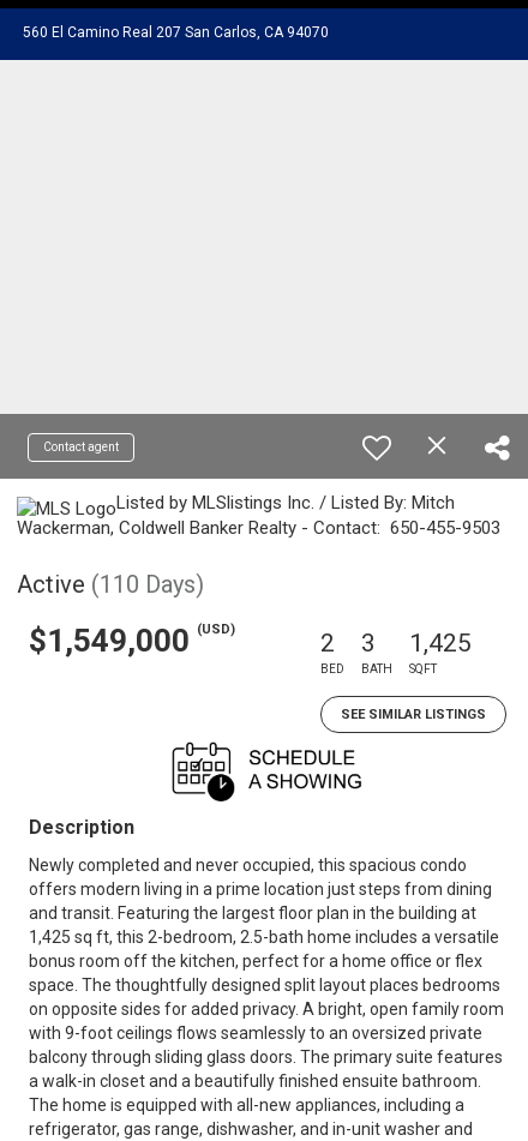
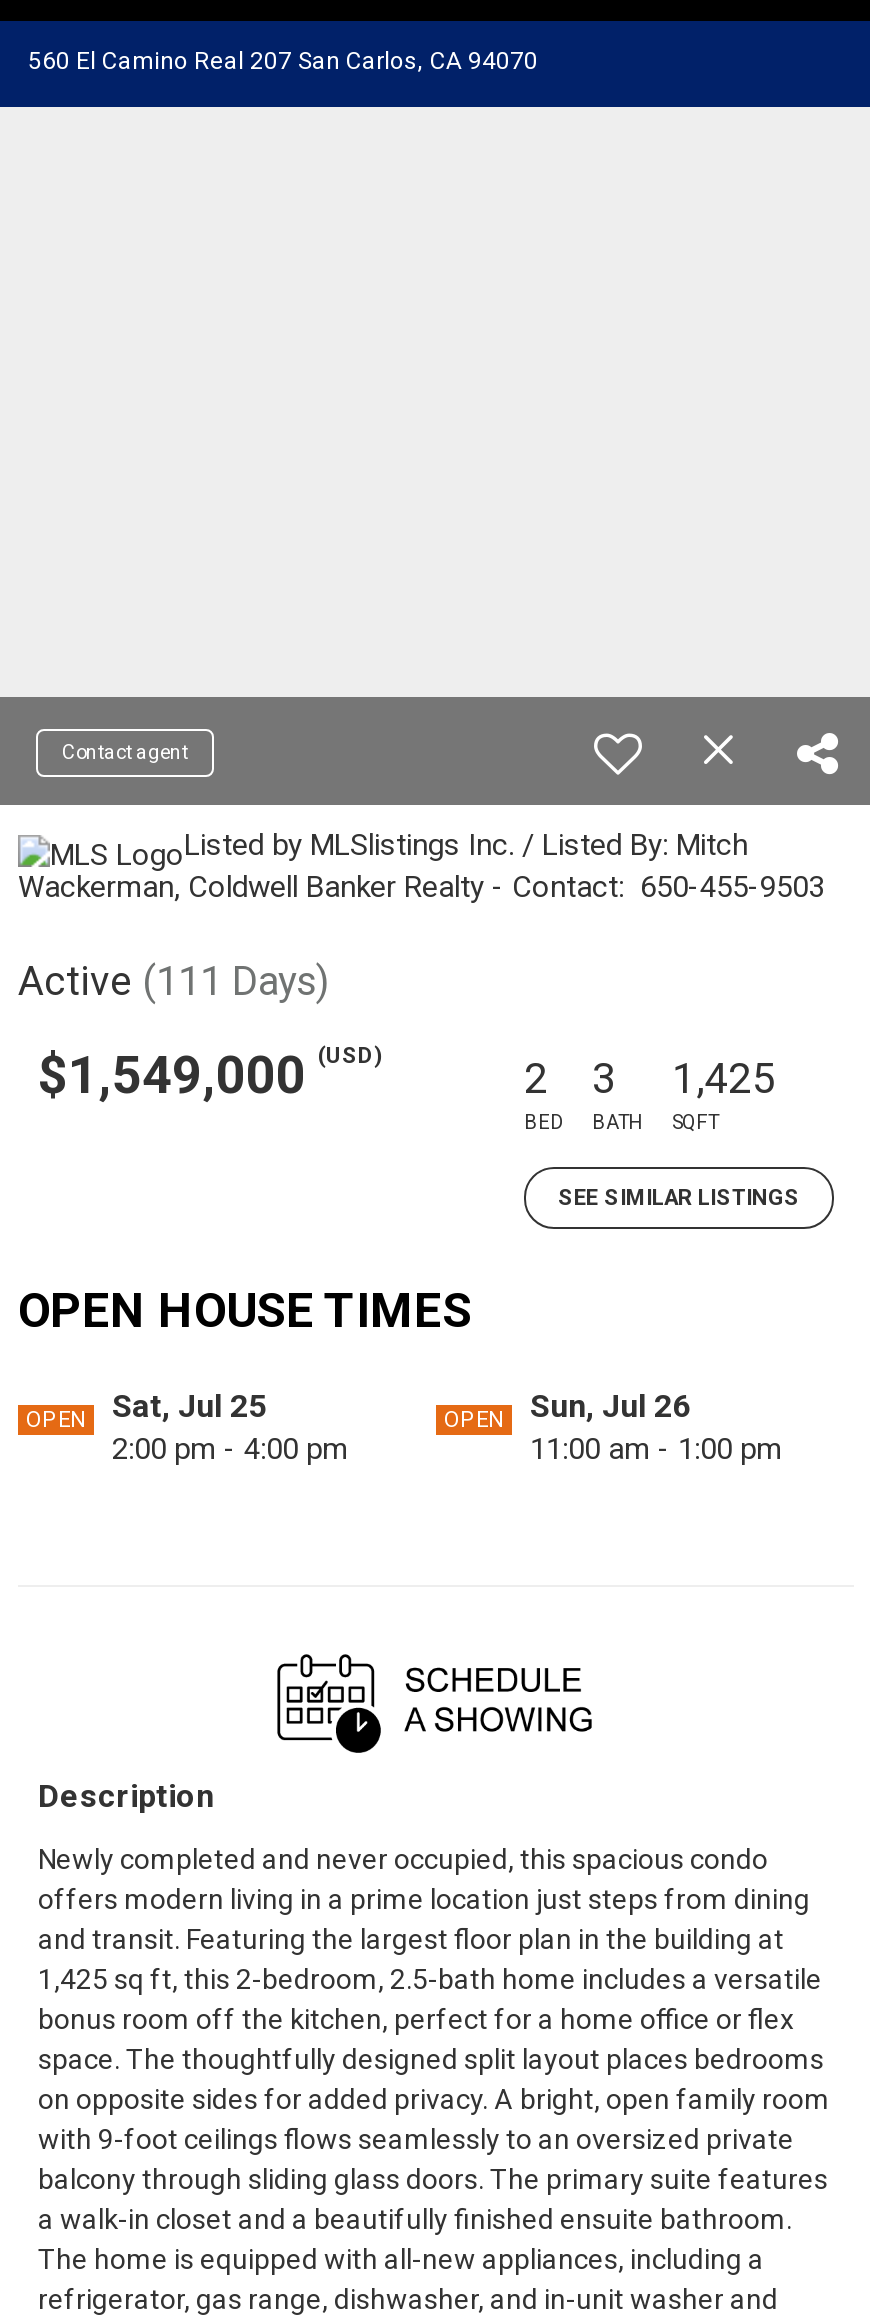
[17,570,204,599] Active (110 Days) -> [18,957,330,1005] Active (111 Days)
none -> [18,1283,472,1467] OPEN HOUSE TIMES | OPEN | Sat, Jul 25 | 2:00 pm - 4:00 pm
none -> [444,1387,782,1467] OPEN | Sun, Jul 26 | 11:00 am - 1:00 pm

